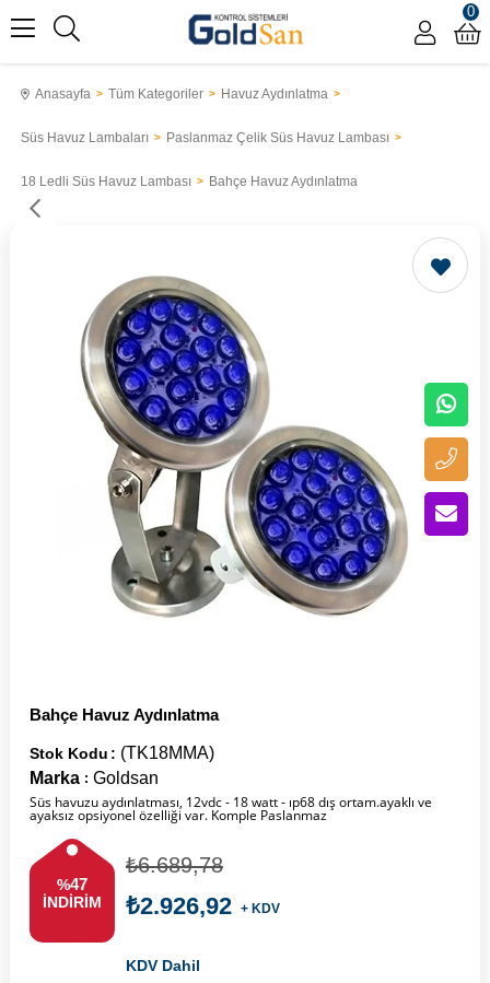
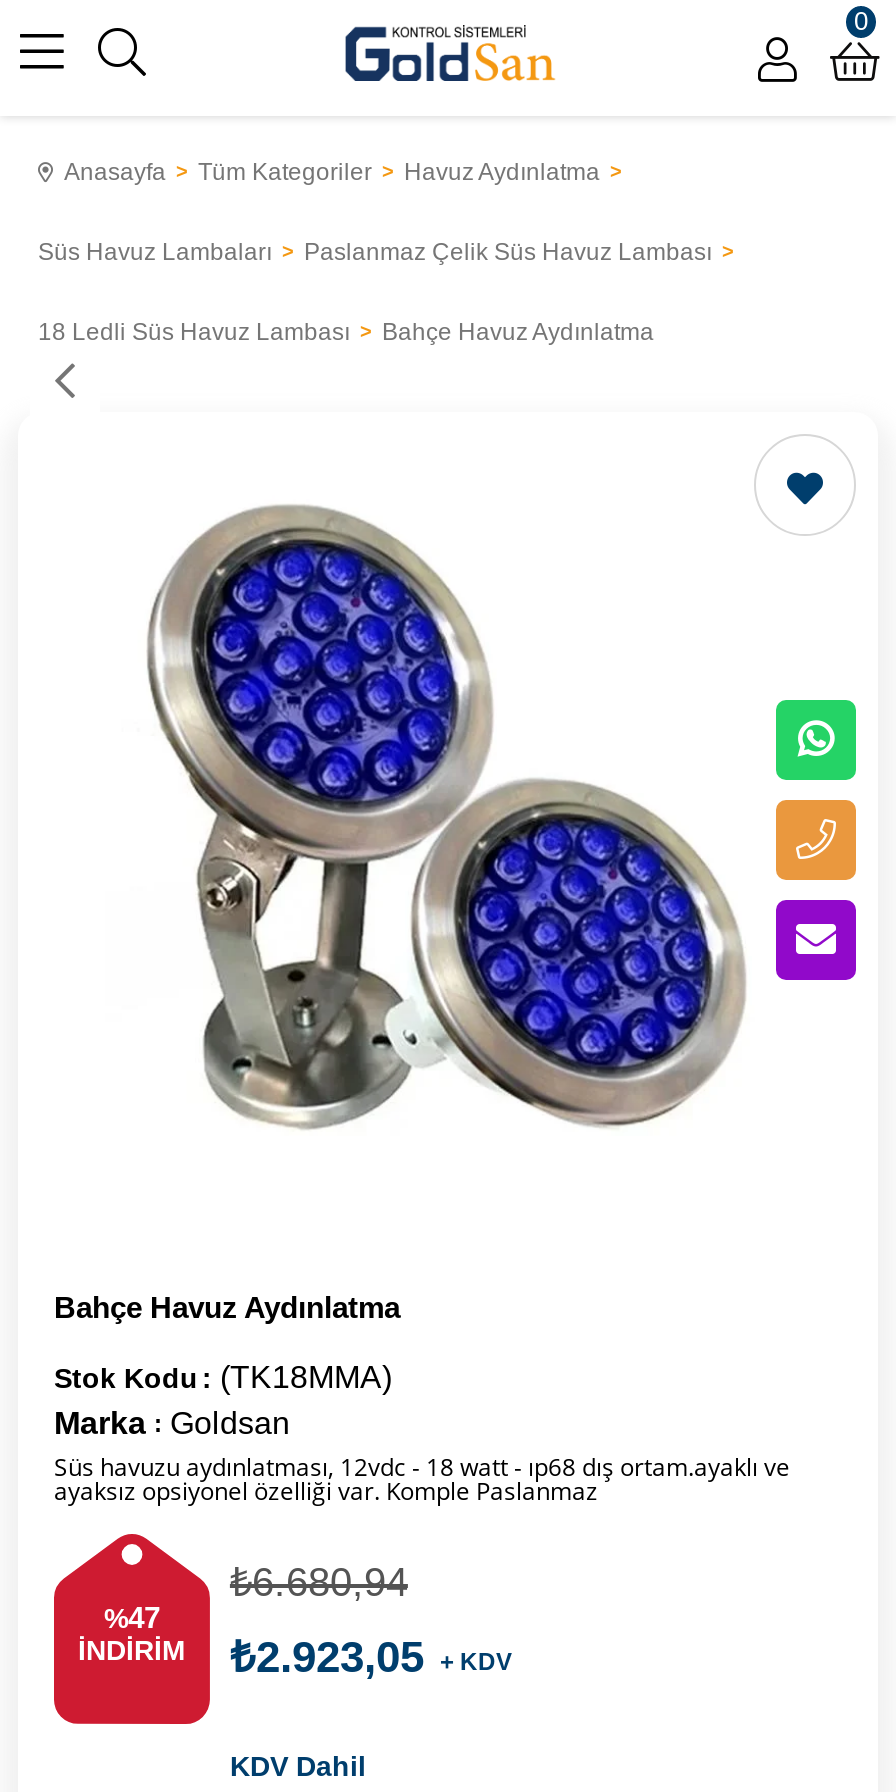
[126,853,223,877] ₺6.689,78 -> [230,1560,408,1604] ₺6.680,94
[43,892,280,920] İNDIRIM ₺2.926,92 + KDV -> [78,1632,512,1682] İNDIRIM ₺2.923,05 + KDV

